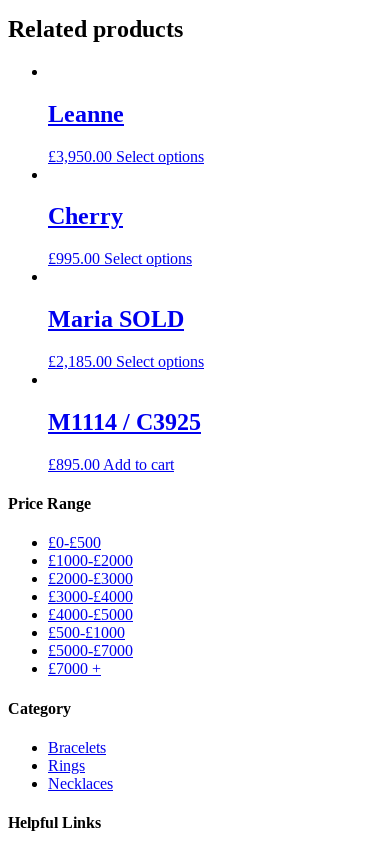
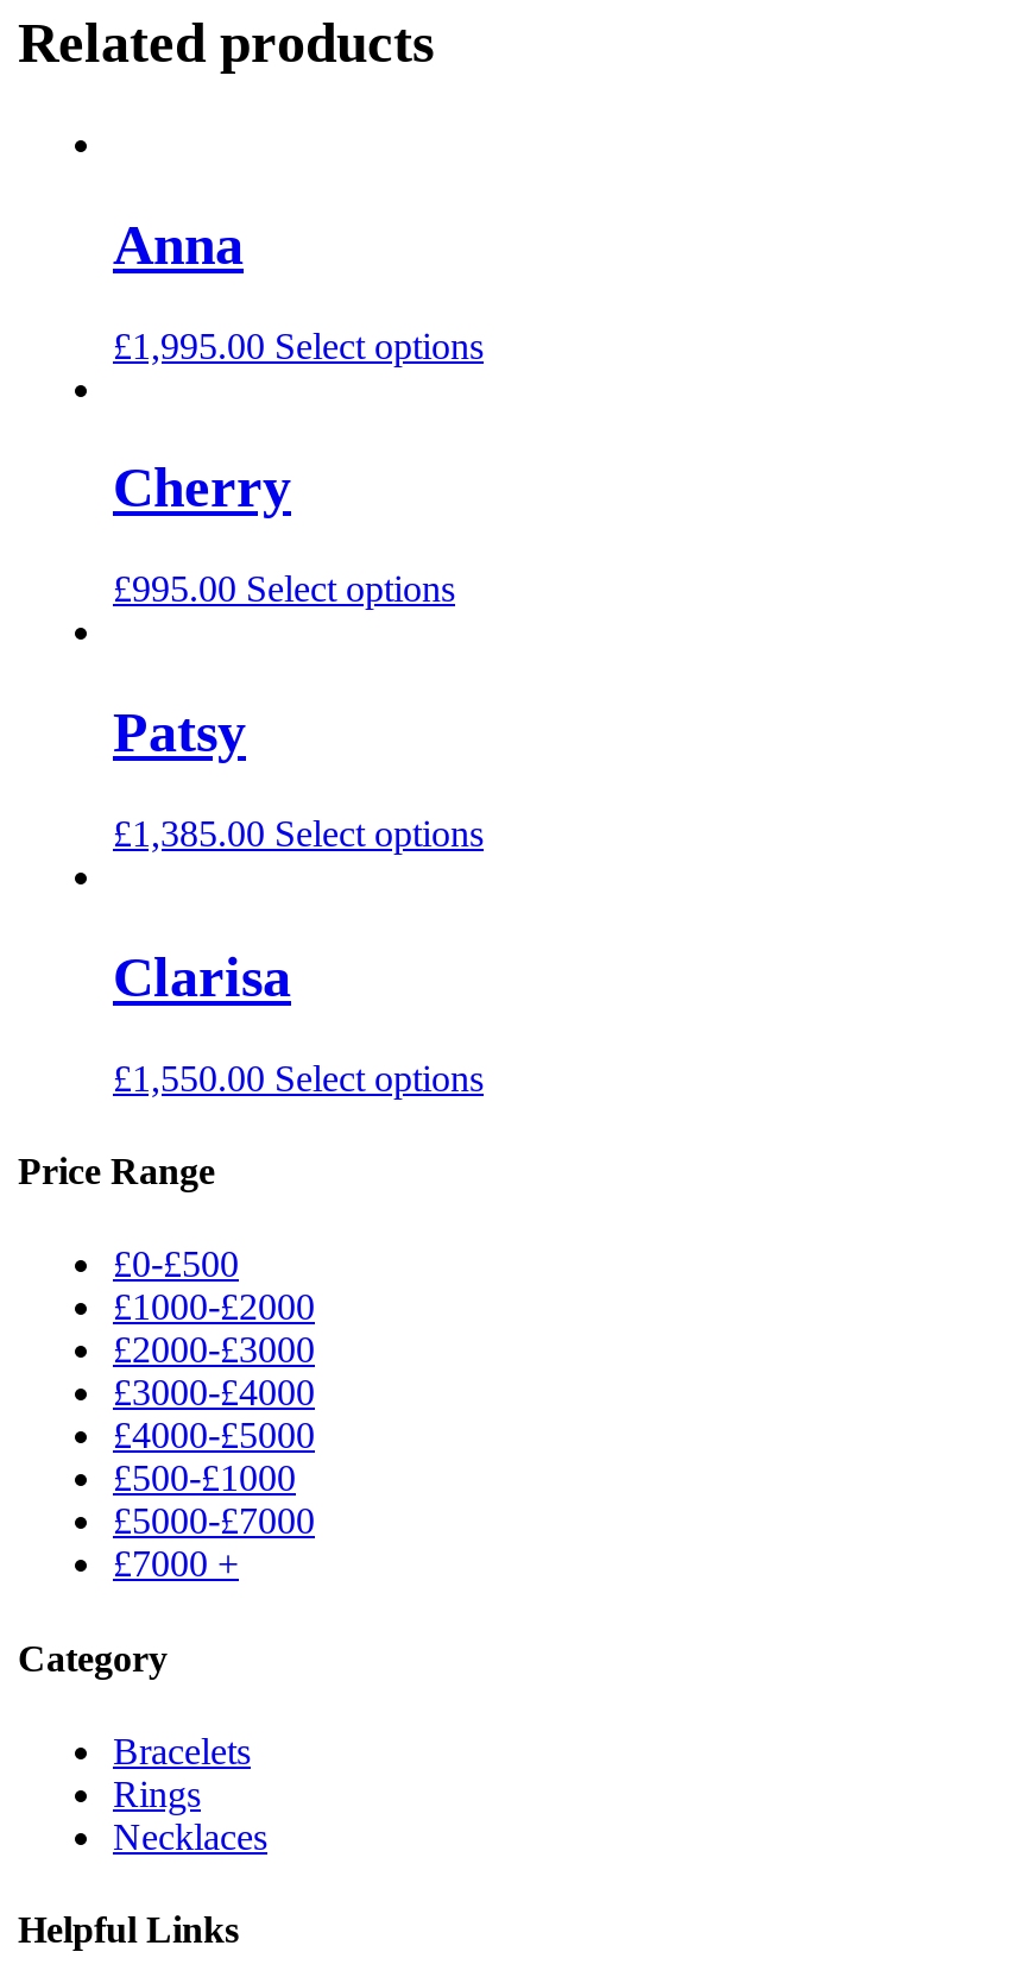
[48,101,124,127] Leanne -> [113,213,244,275] Anna
[48,147,204,164] £3,950.00 Select options -> [113,325,484,365] £1,995.00 Select options
[48,306,184,332] Maria SOLD -> [113,702,246,764] Patsy
[48,353,204,370] £2,185.00 Select options -> [113,813,484,854] £1,385.00 Select options
[48,409,201,435] M1114 / C3925 -> [113,946,291,1008] Clarisa
[48,456,174,473] £895.00 Add to cart -> [113,1058,484,1098] £1,550.00 Select options

